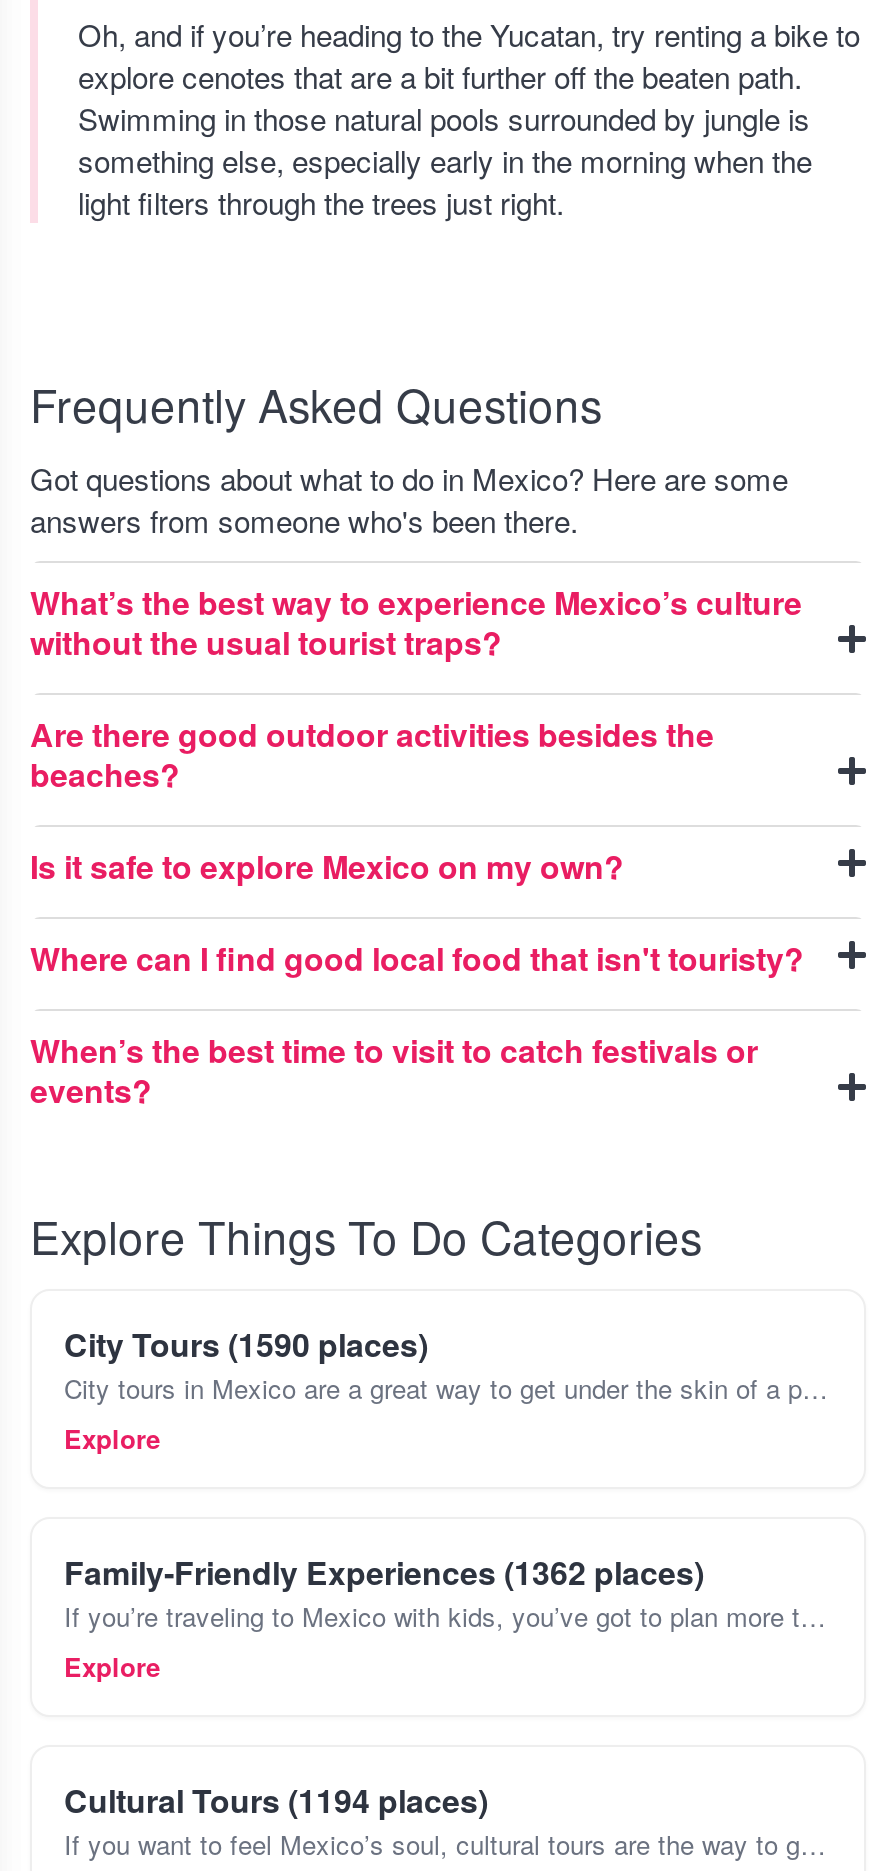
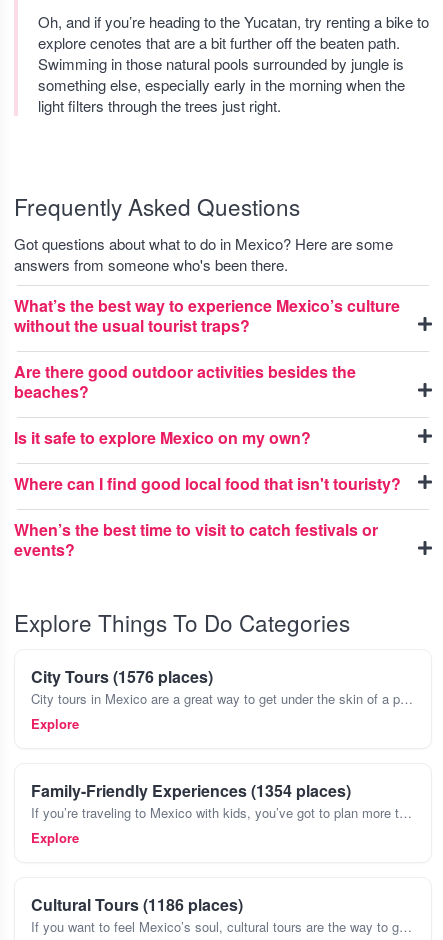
[64,1321,428,1367] City Tours (1590 places) -> [31,665,213,688] City Tours (1576 places)
[64,1549,704,1595] Family-Friendly Experiences (1362 places) -> [31,779,351,802] Family-Friendly Experiences (1354 places)
[64,1777,488,1823] Cultural Tours (1194 places) -> [31,893,243,916] Cultural Tours (1186 places)

